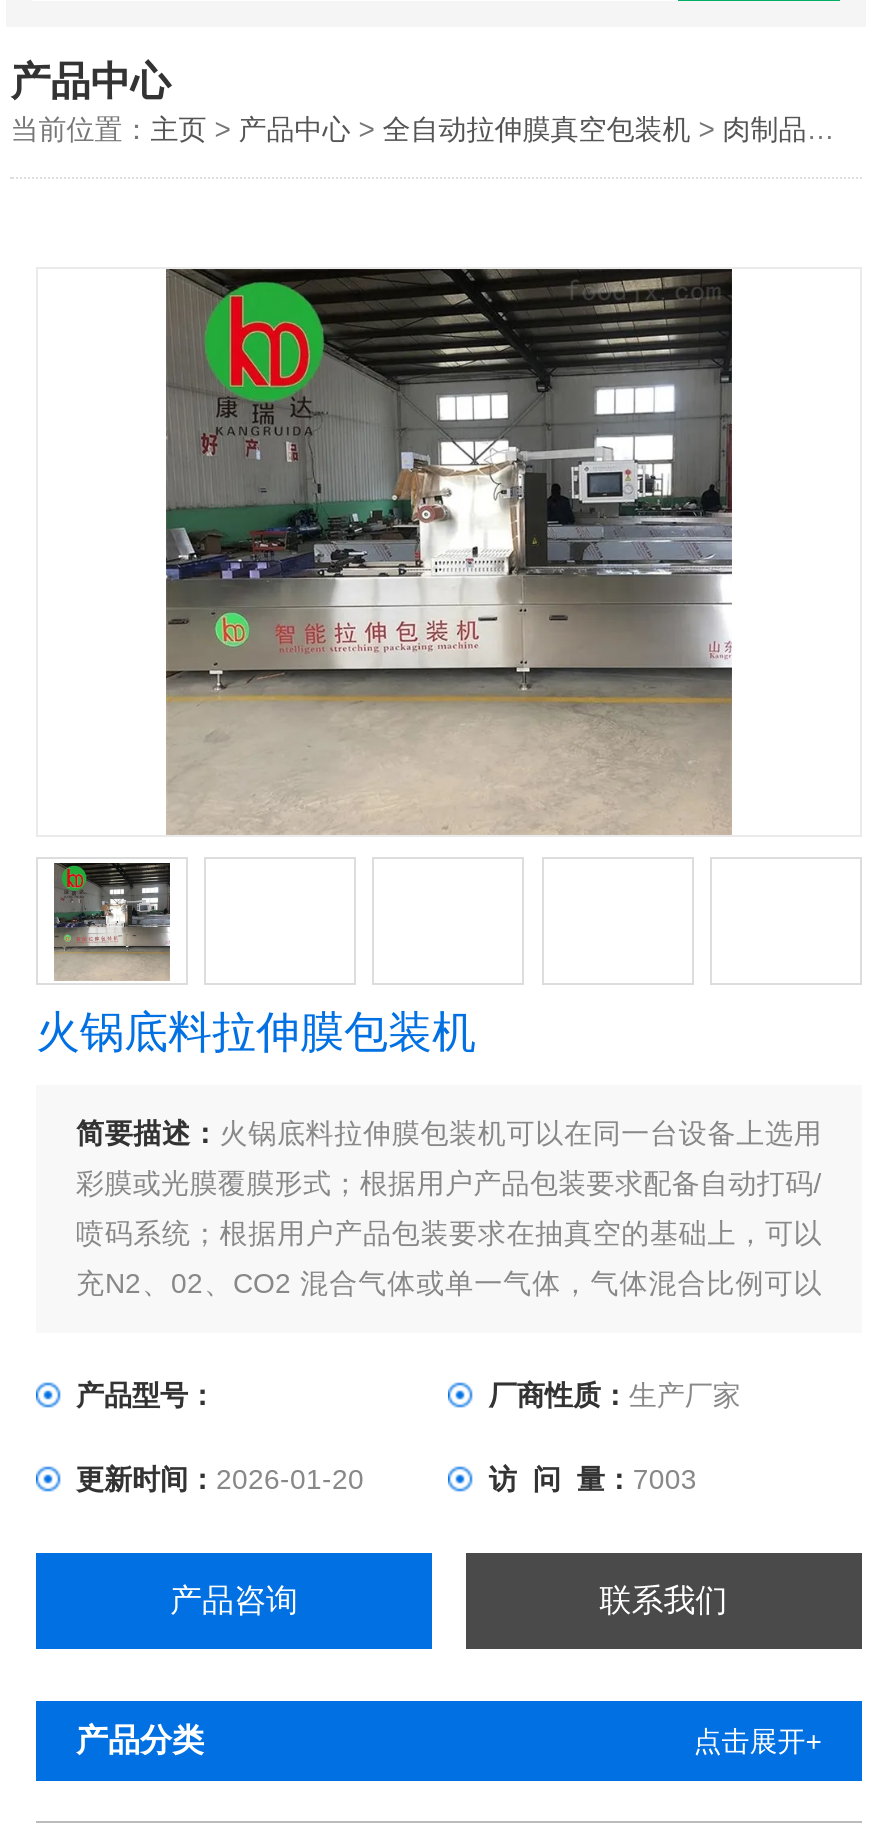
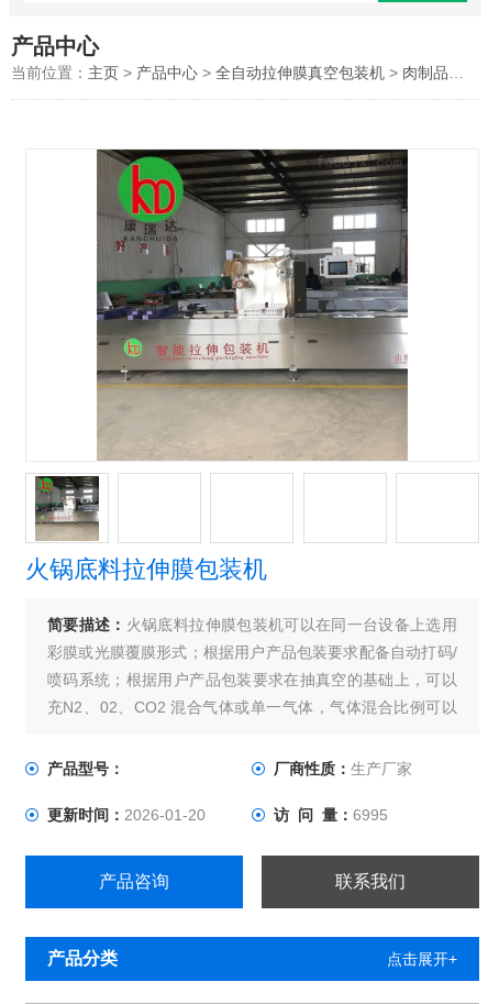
[489,1464,697,1496] 访 问 量：7003 -> [274,806,388,824] 访 问 量：6995

